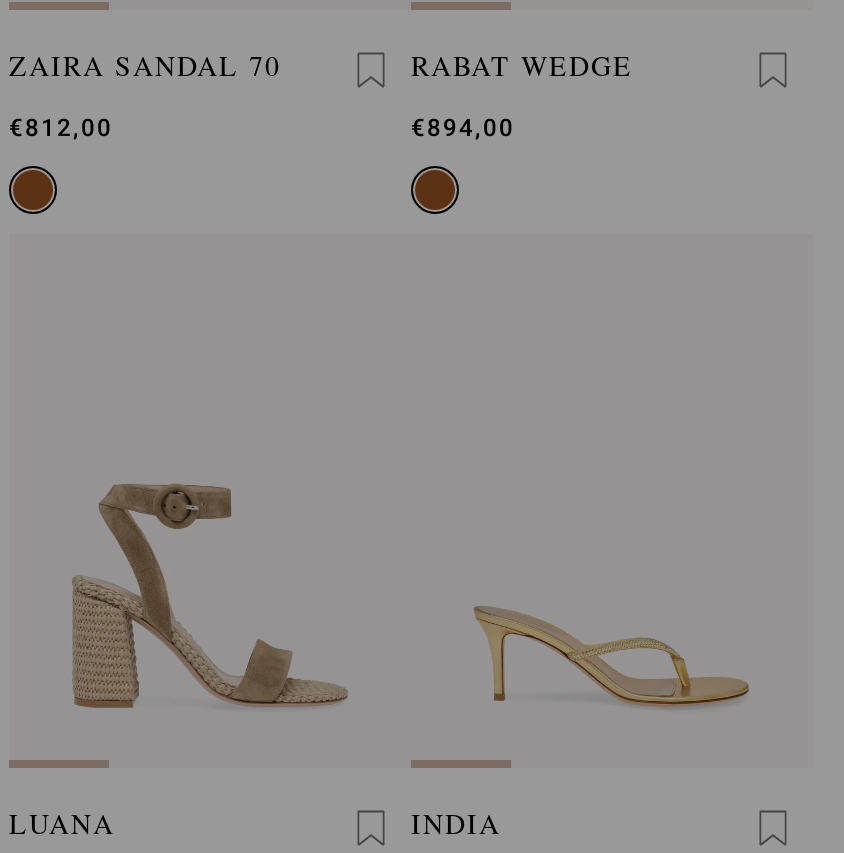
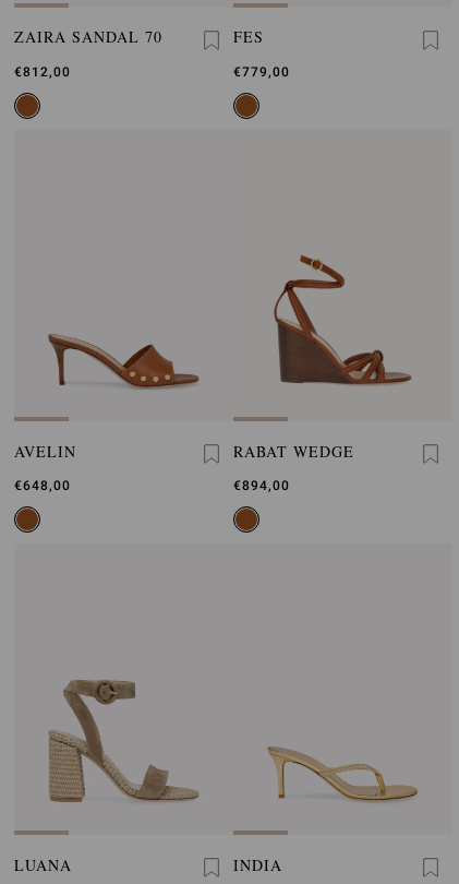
none -> [14,440,76,493] AVELIN | €648,00
none -> [233,27,290,80] FES | €779,00
none -> [49,333,198,389] [image]
none -> [273,254,412,386] [image]

